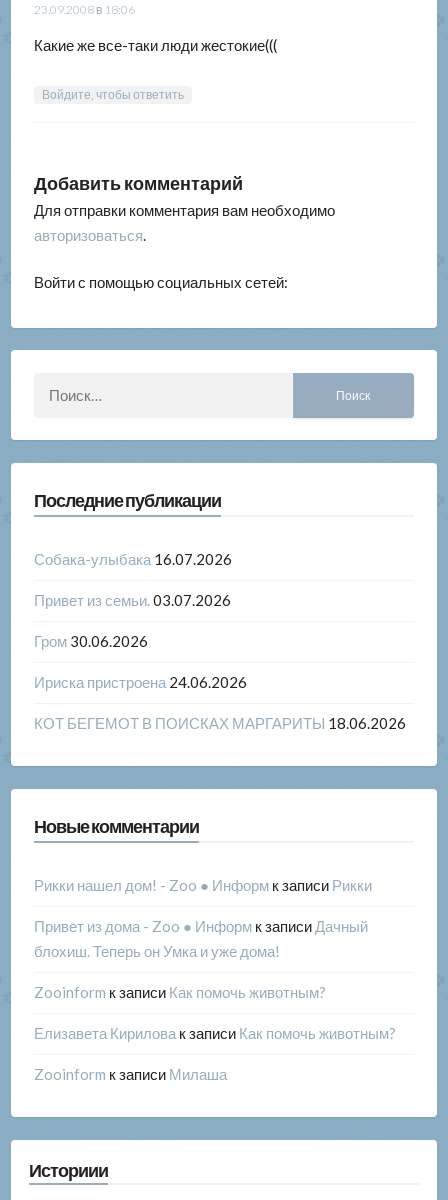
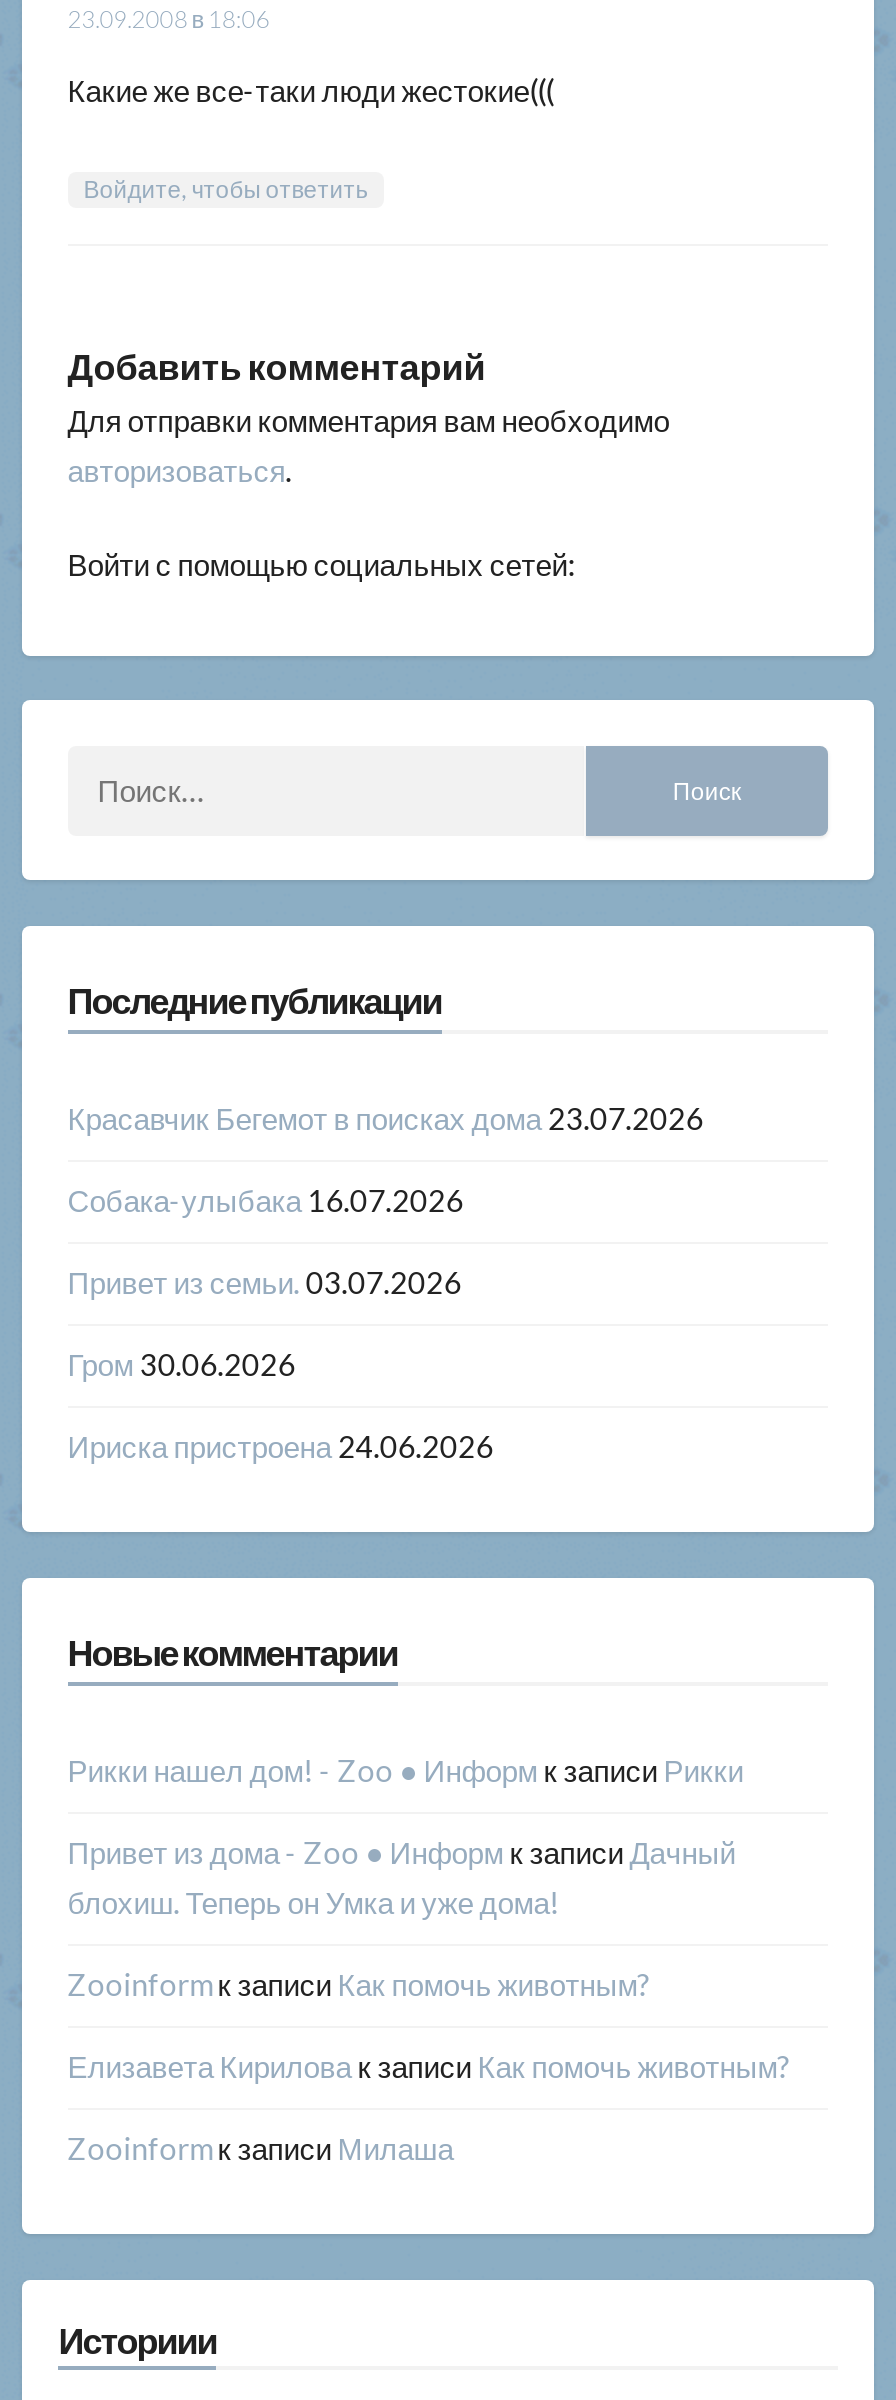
none -> [68,1100,704,1136] Красавчик Бегемот в поисках дома 23.07.2026
moved [34,550,247,691] -> [68,1182,494,1464]: Собака-улыбака 16.07.2026 | Привет из семьи. 03.07.2026 | Гром 30.06.2026 | Ириска пристроена 24.06.2026
[34,714,406,732] КОТ БЕГЕМОТ В ПОИСКАХ МАРГАРИТЫ 18.06.2026 -> none

